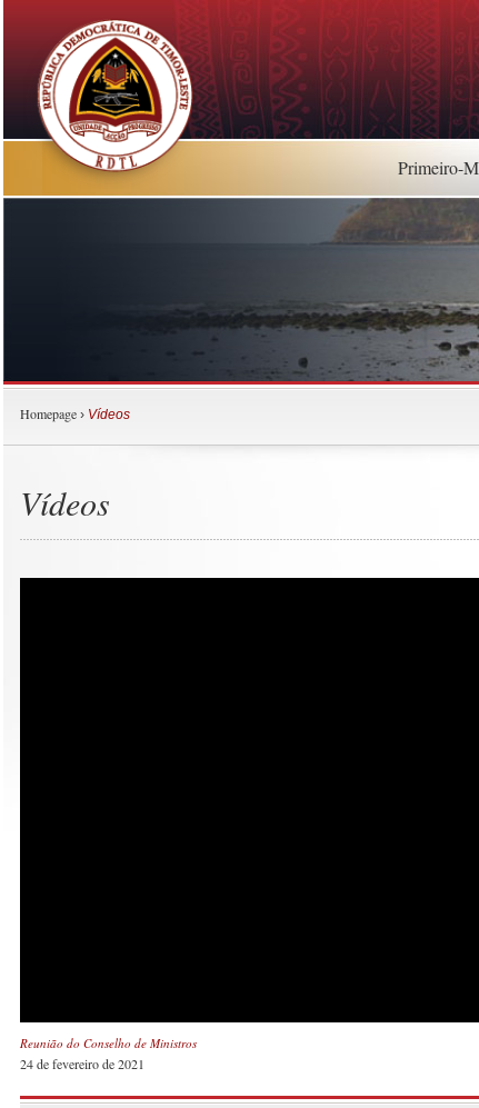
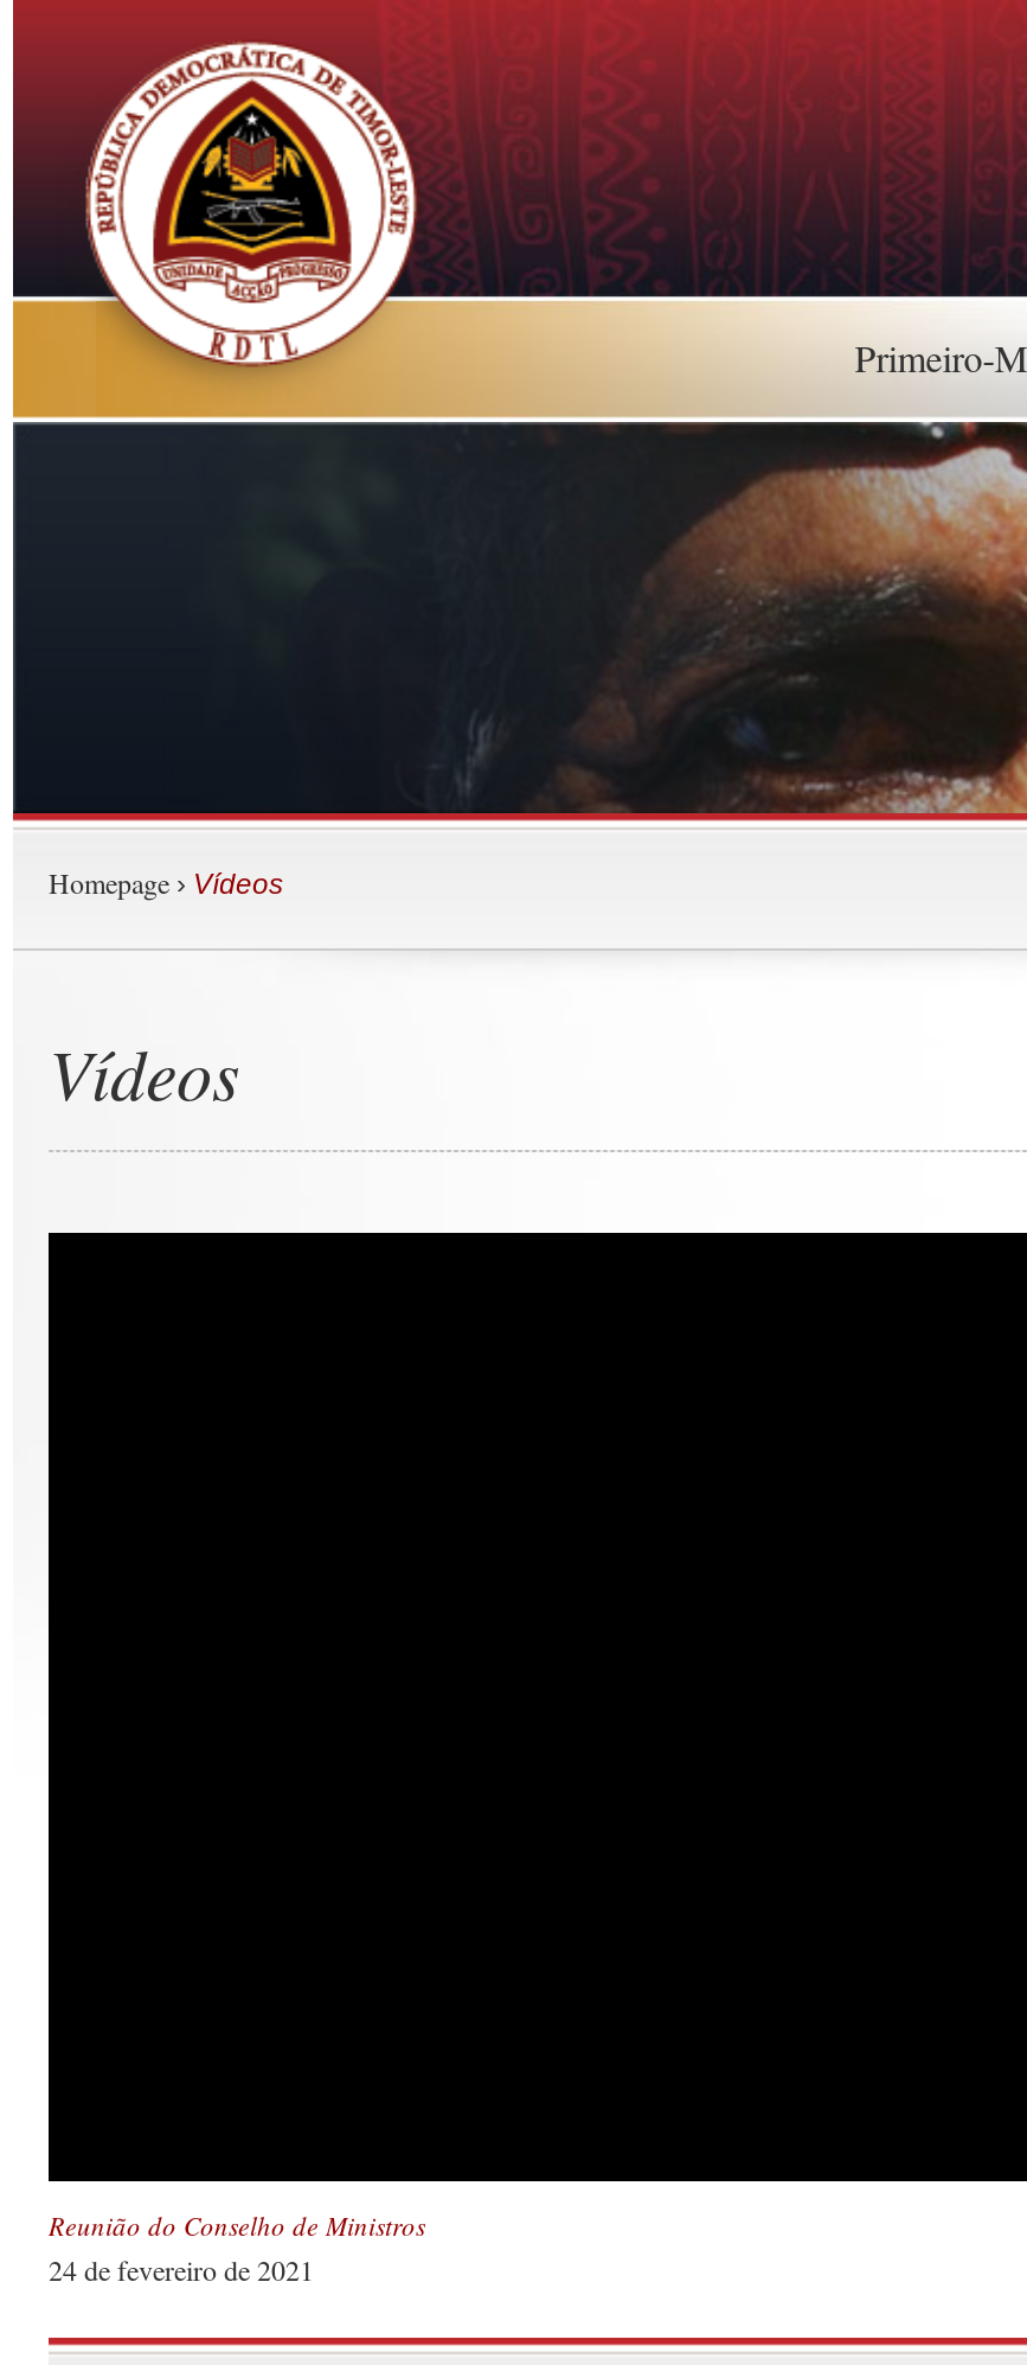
[182,198,476,381] [image] -> [394,422,1020,813] [image]

